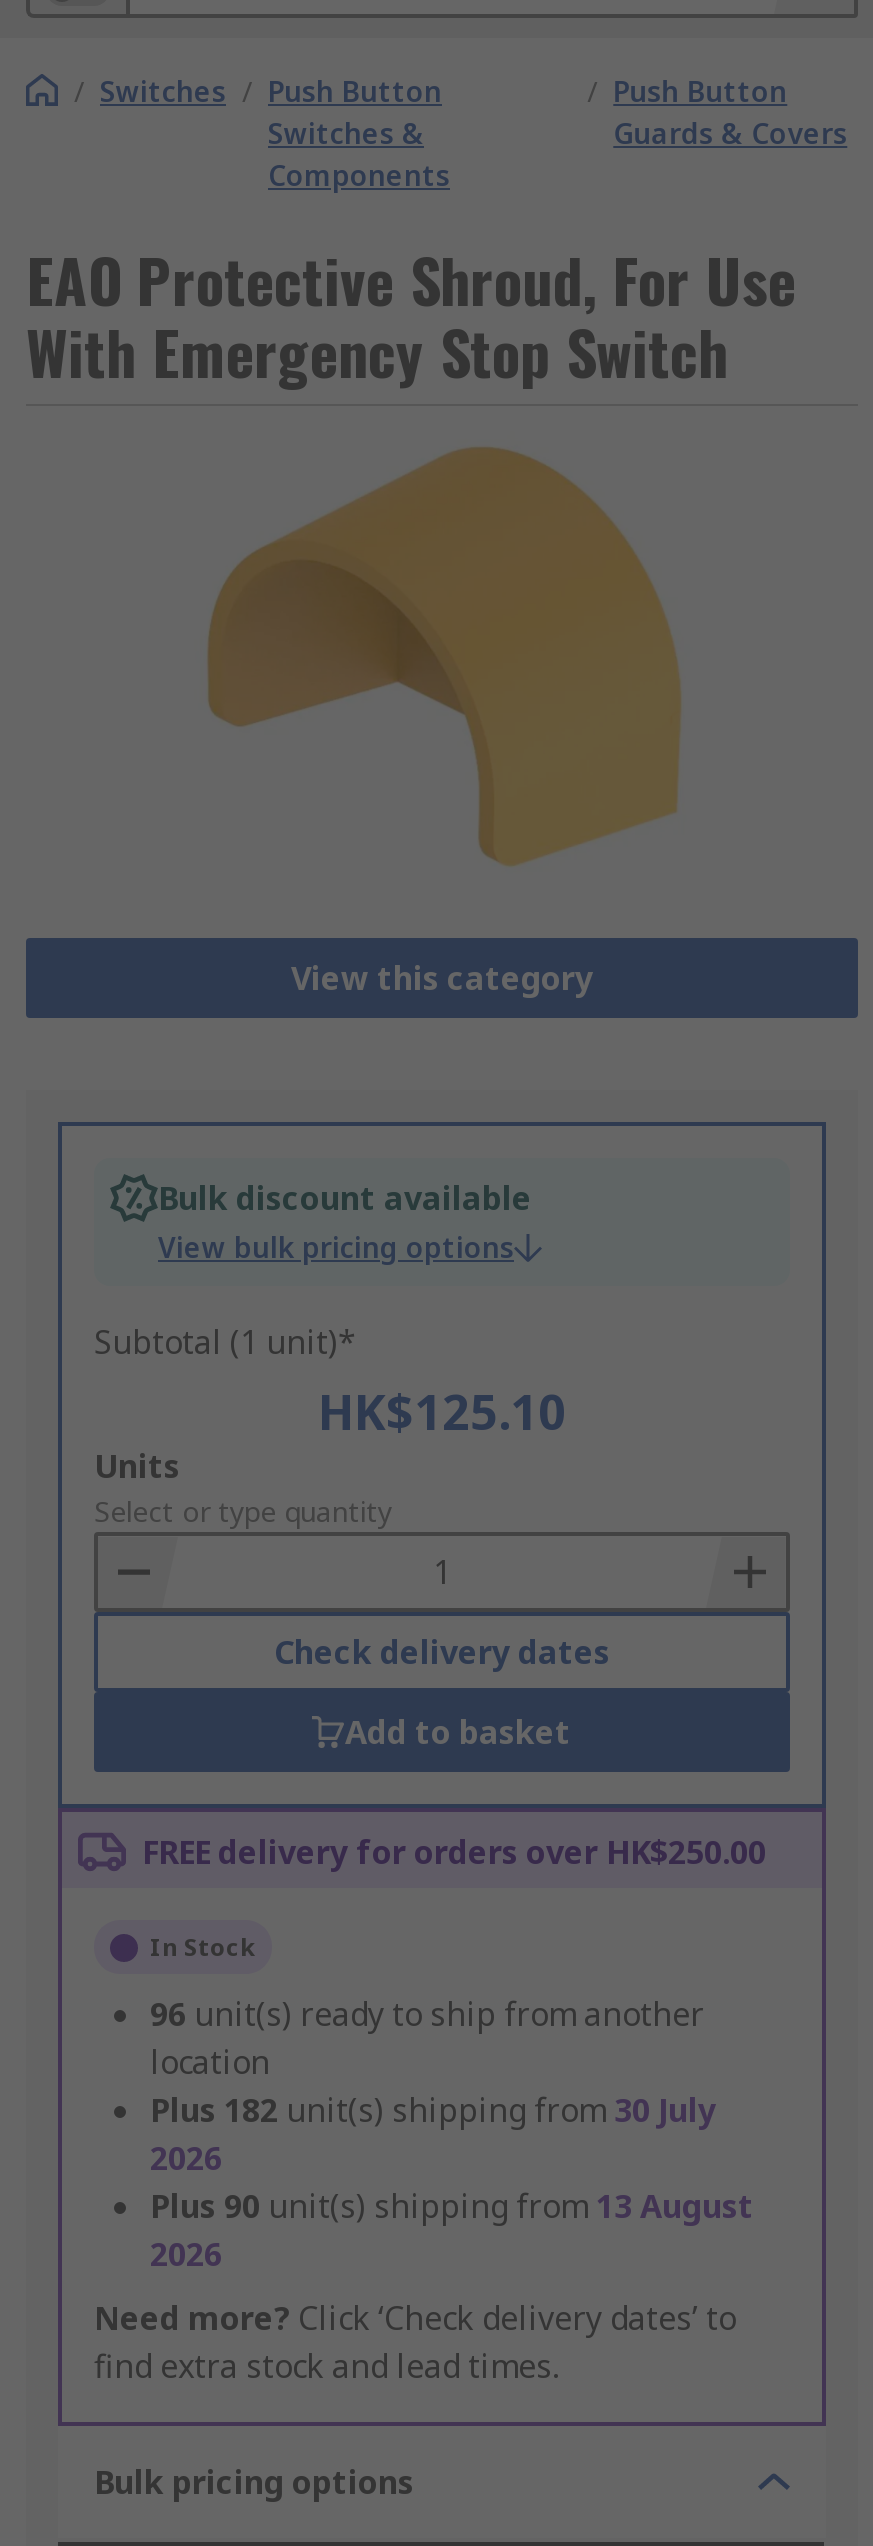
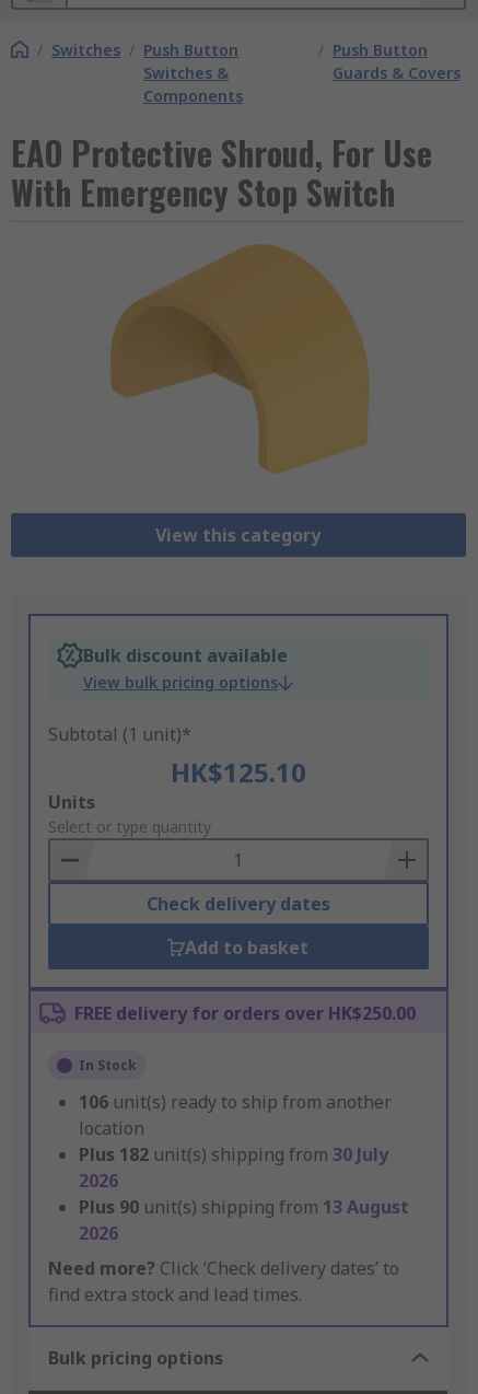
[150,1993,704,2037] 96 unit(s) ready to ship from another -> [79,1090,392,1114] 106 unit(s) ready to ship from another

